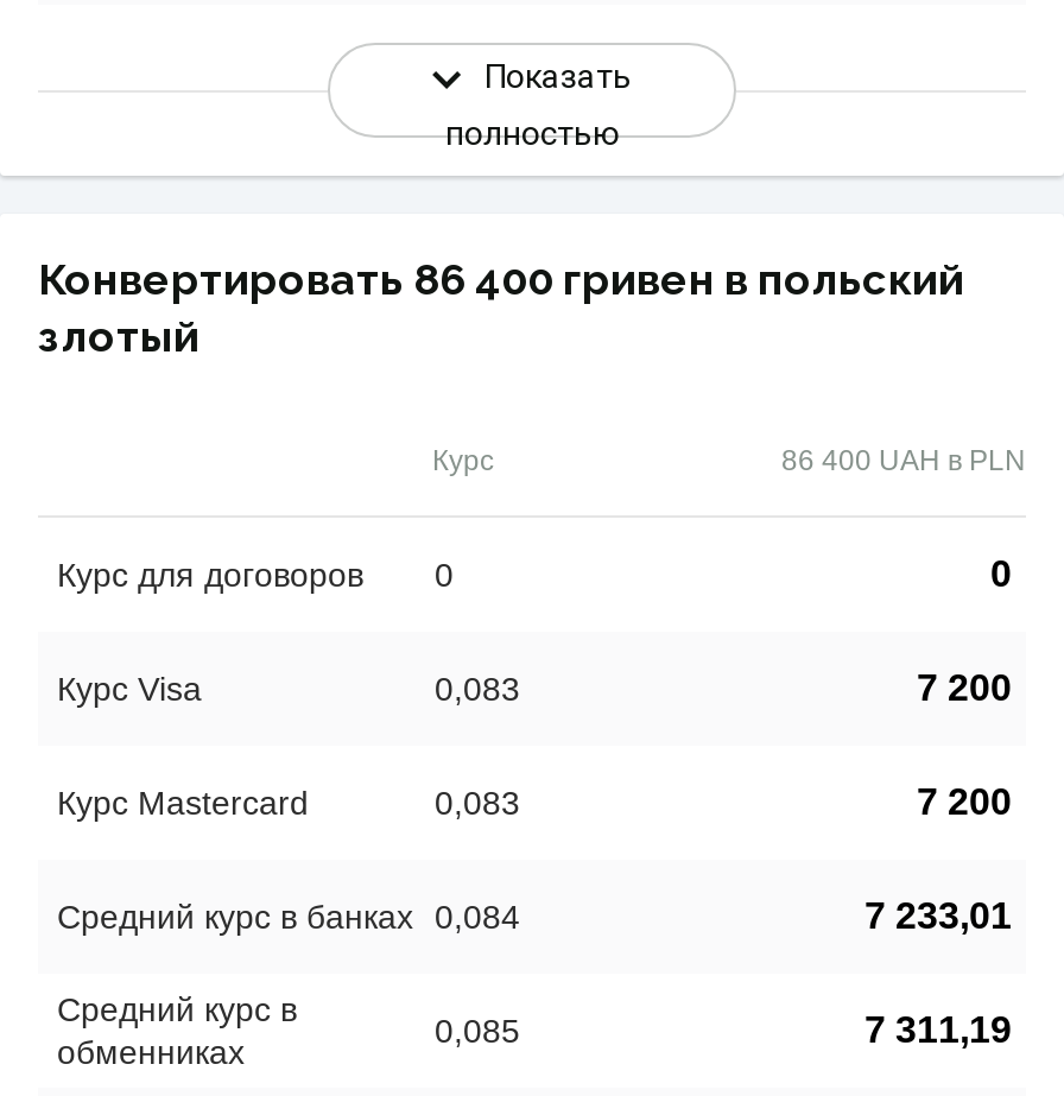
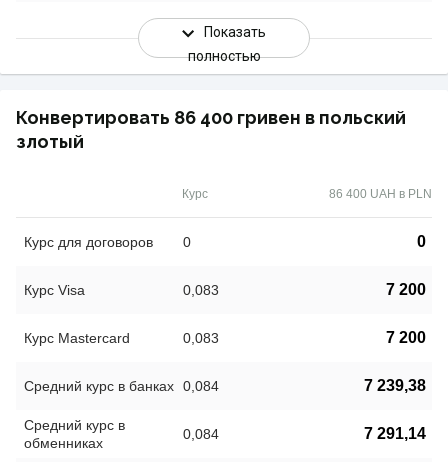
[864,896,1012,936] 7 233,01 -> [364,377,426,394] 7 239,38
[435,1012,520,1050] 0,085 -> [183,426,219,442] 0,084
[864,1010,1012,1050] 7 311,19 -> [364,425,426,442] 7 291,14

